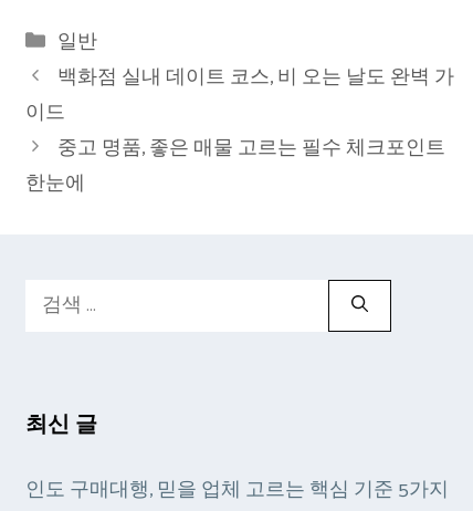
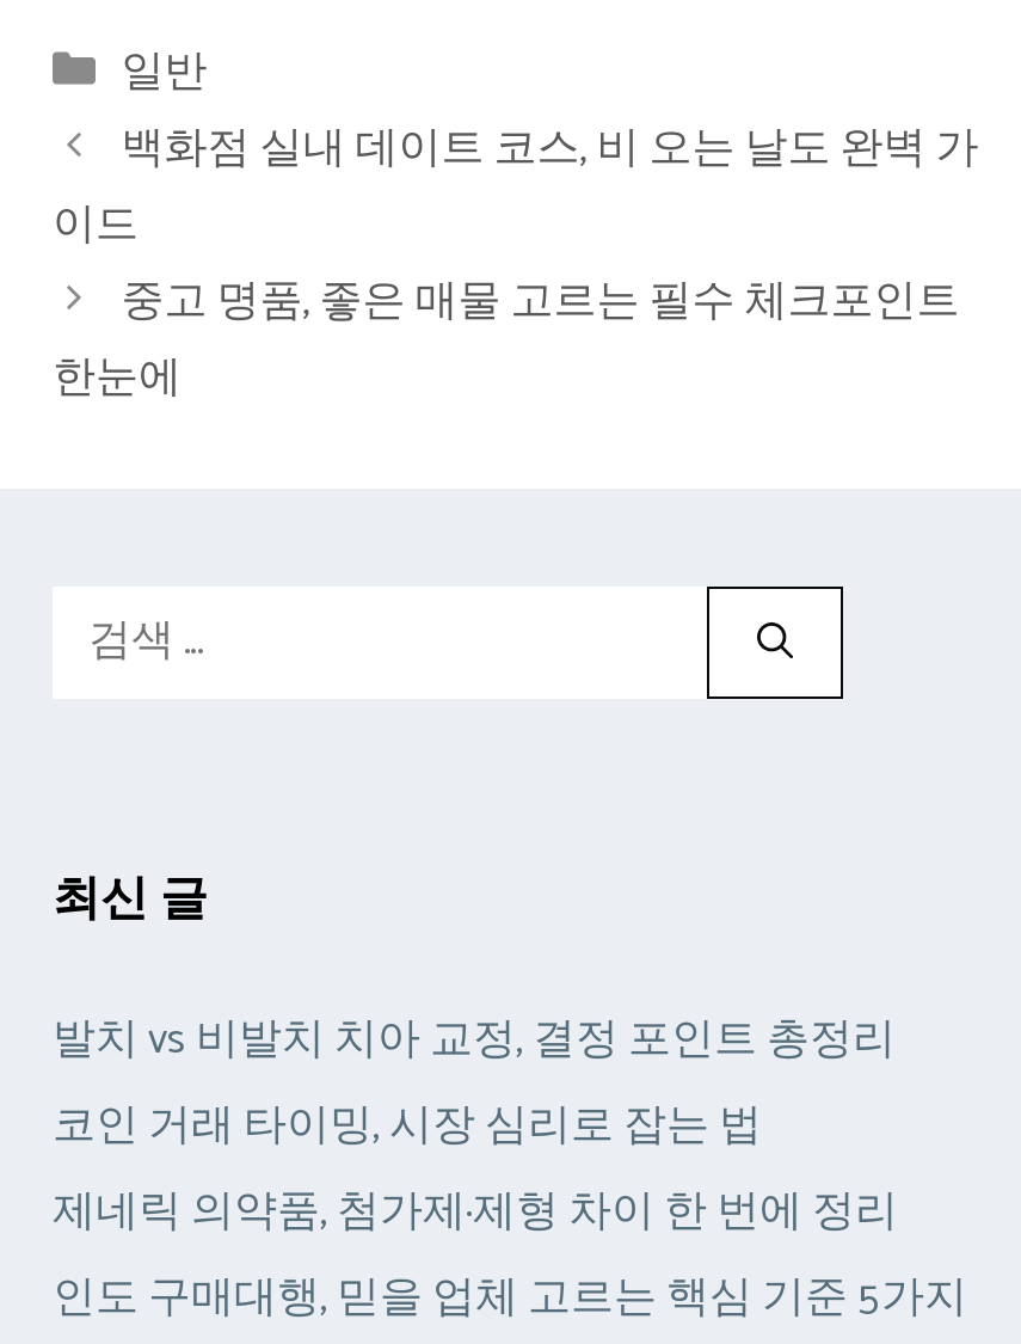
none -> [53,1005,898,1248] 발치 vs 비발치 치아 교정, 결정 포인트 총정리 | 코인 거래 타이밍, 시장 심리로 잡는 법 | 제네릭 의약품, 첨가제·제형 차이 한 번에 정리

